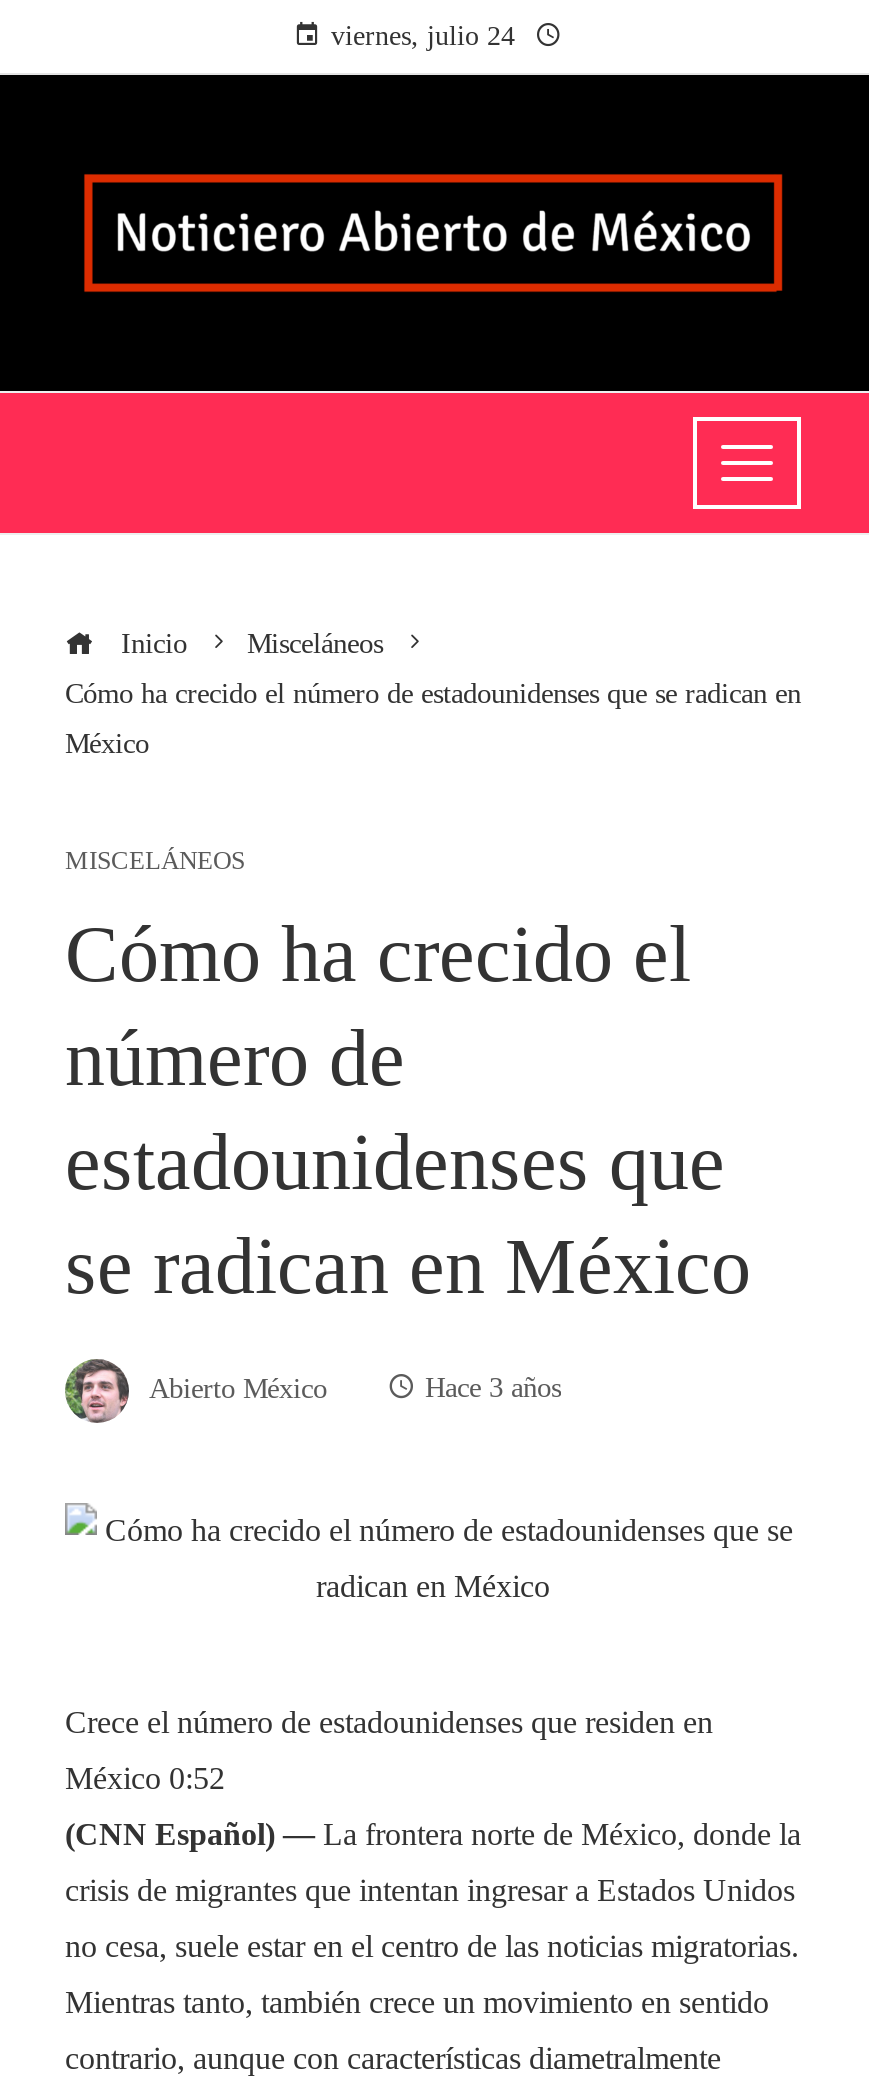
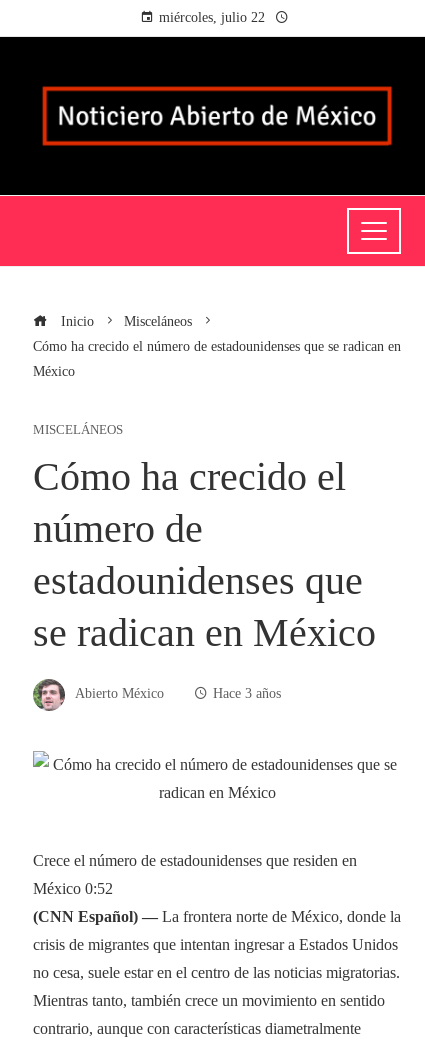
[331,21,515,51] viernes, julio 24 -> [159,10,265,25] miércoles, julio 22

